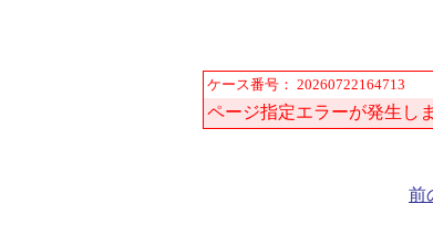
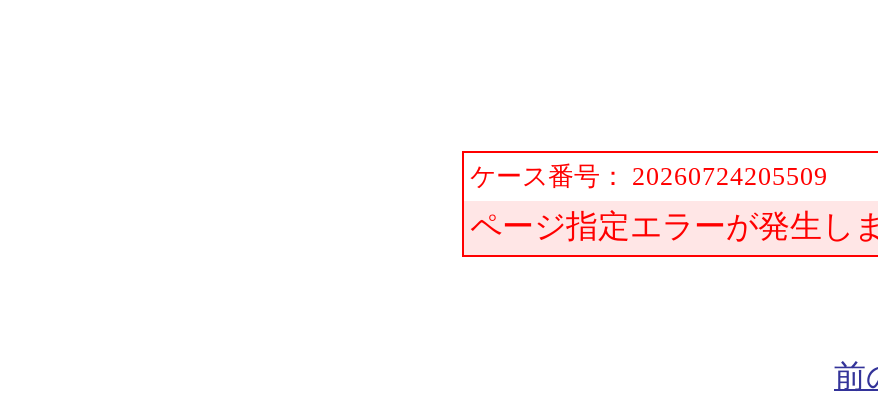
[207,76,405,93] ケース番号： 20260722164713 -> [470,161,828,191] ケース番号： 20260724205509

